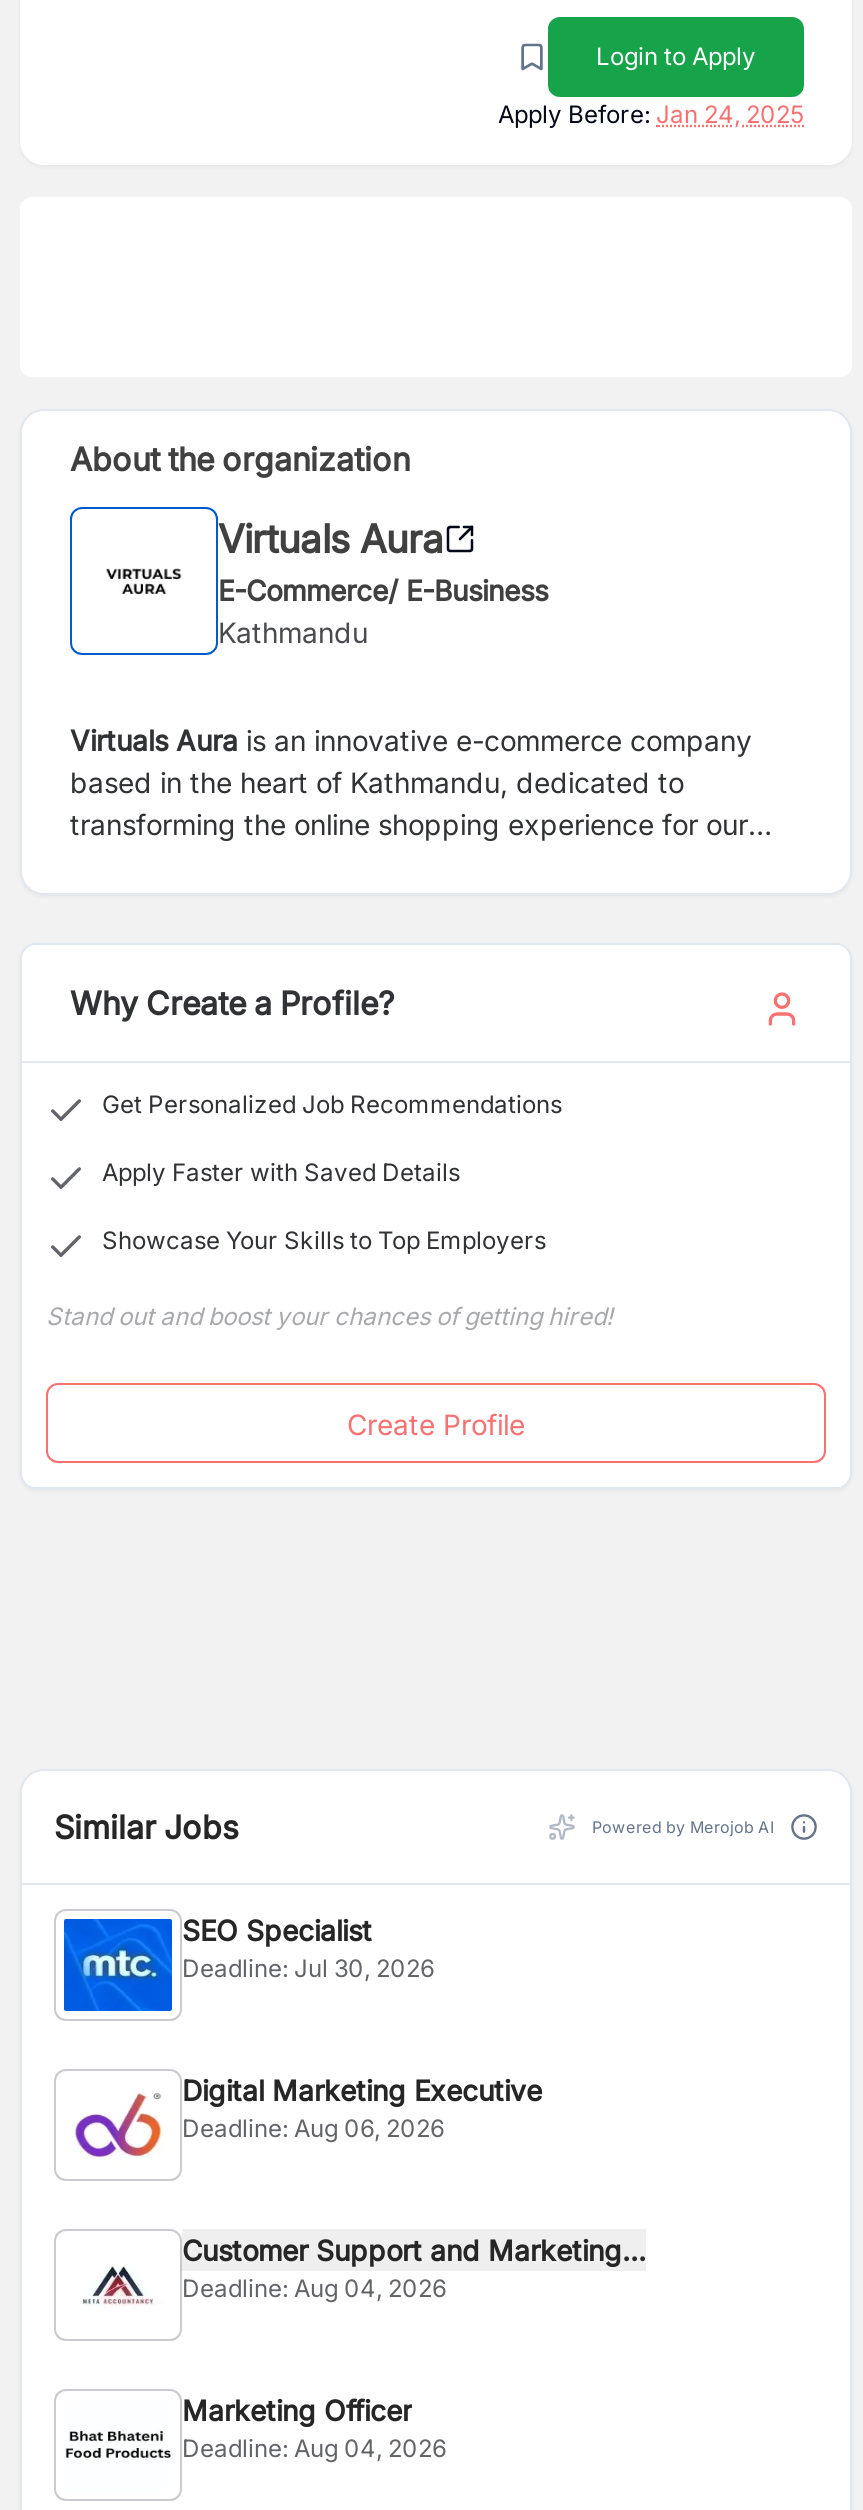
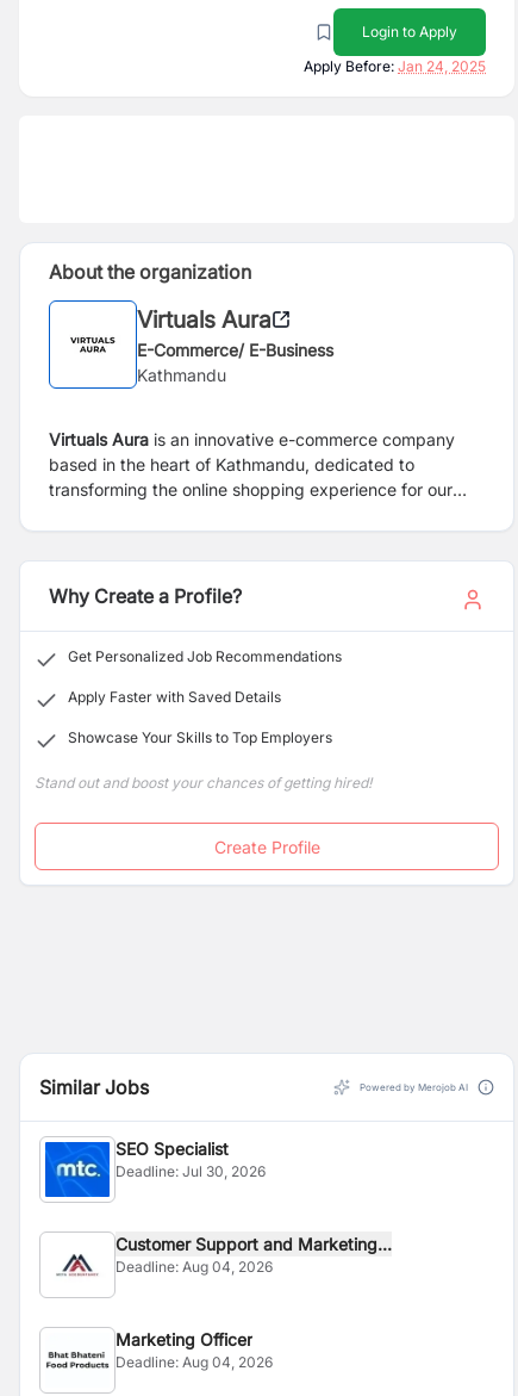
[74,2073,542,2159] [image] | Digital Marketing Executive | Deadline: Aug 06, 2026 -> none

